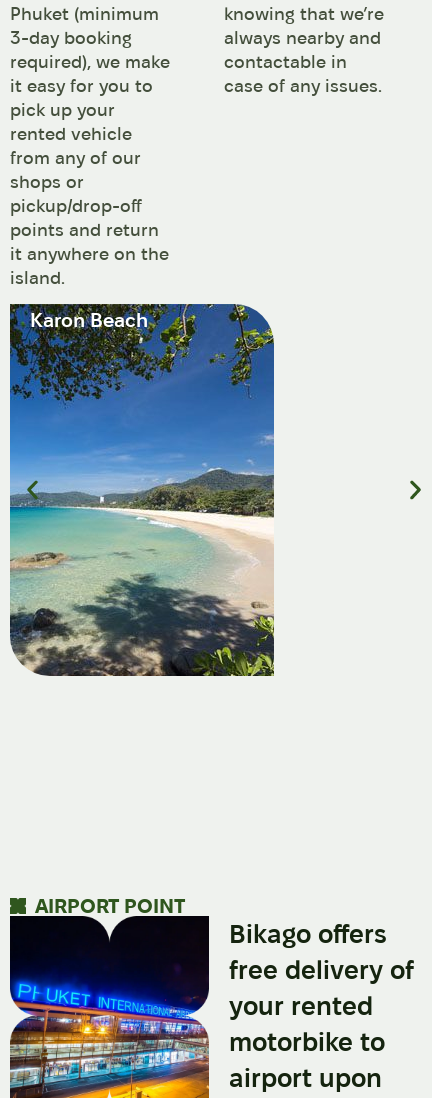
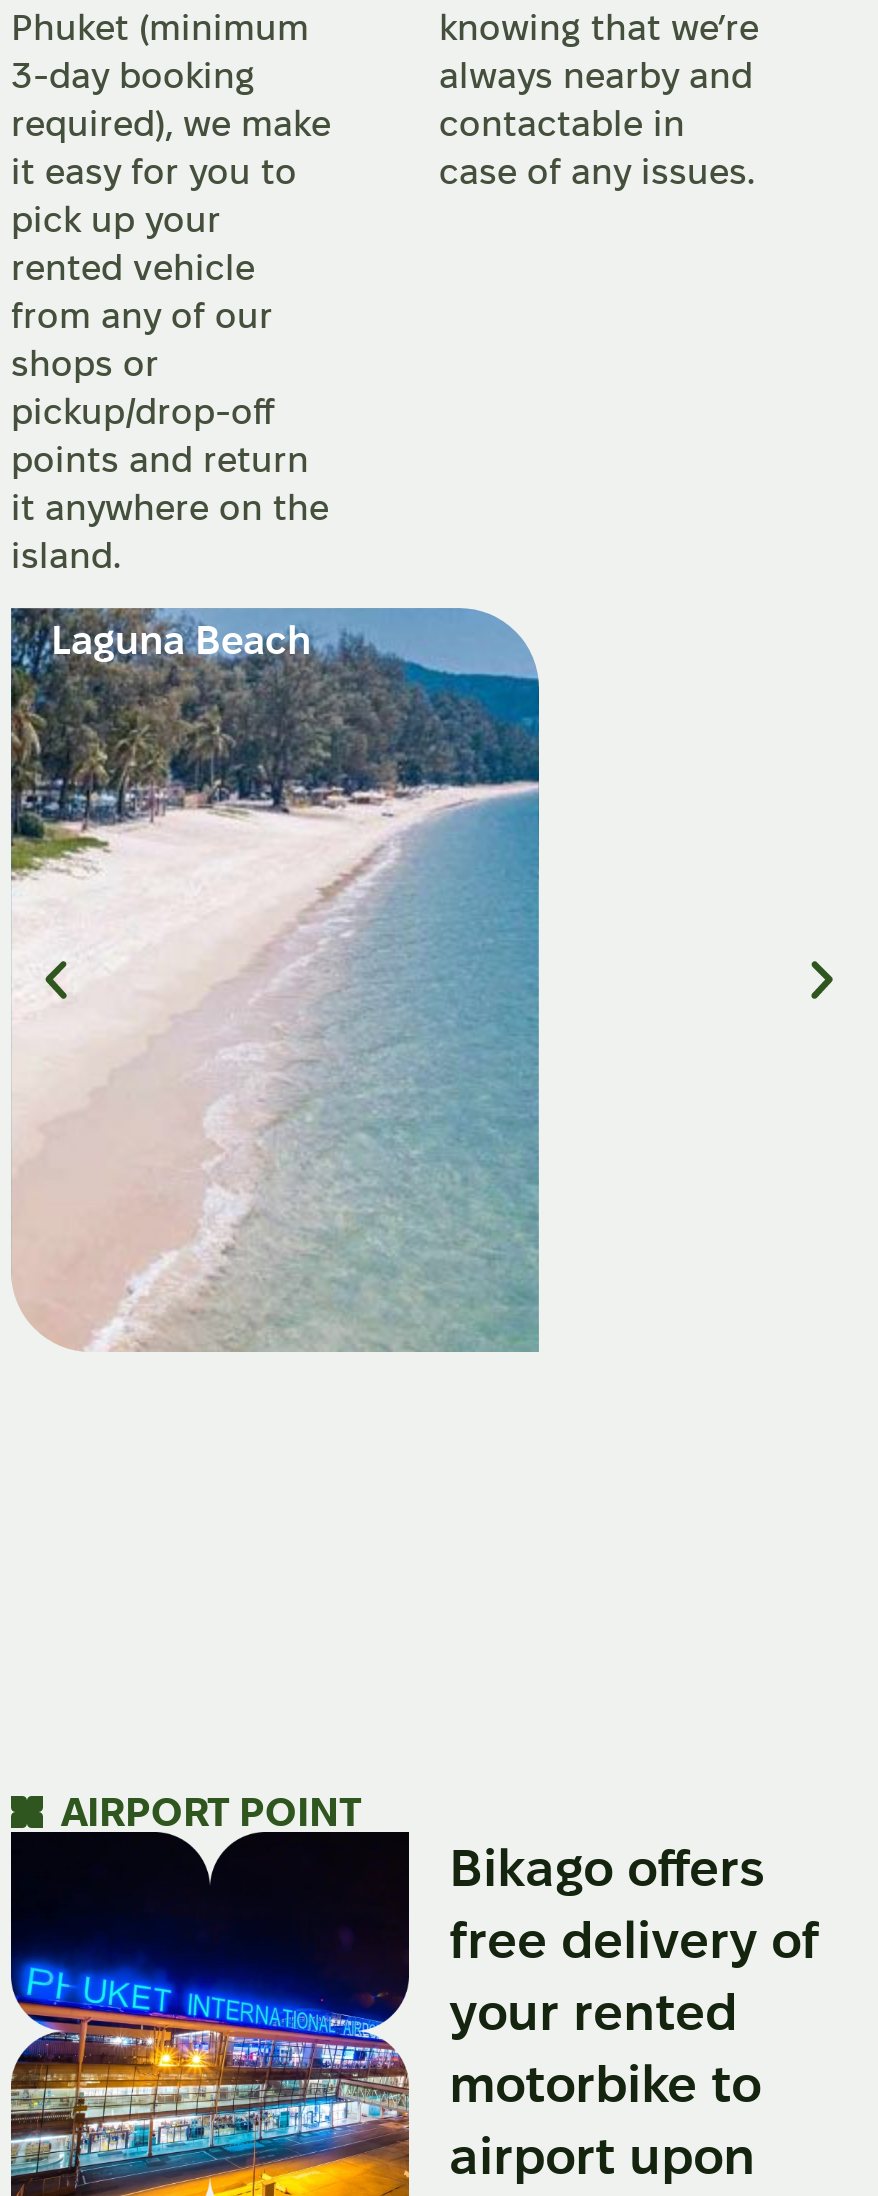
[9,303,275,677] [image] | Karon Beach -> [9,608,541,1352] [image] | Laguna Beach

